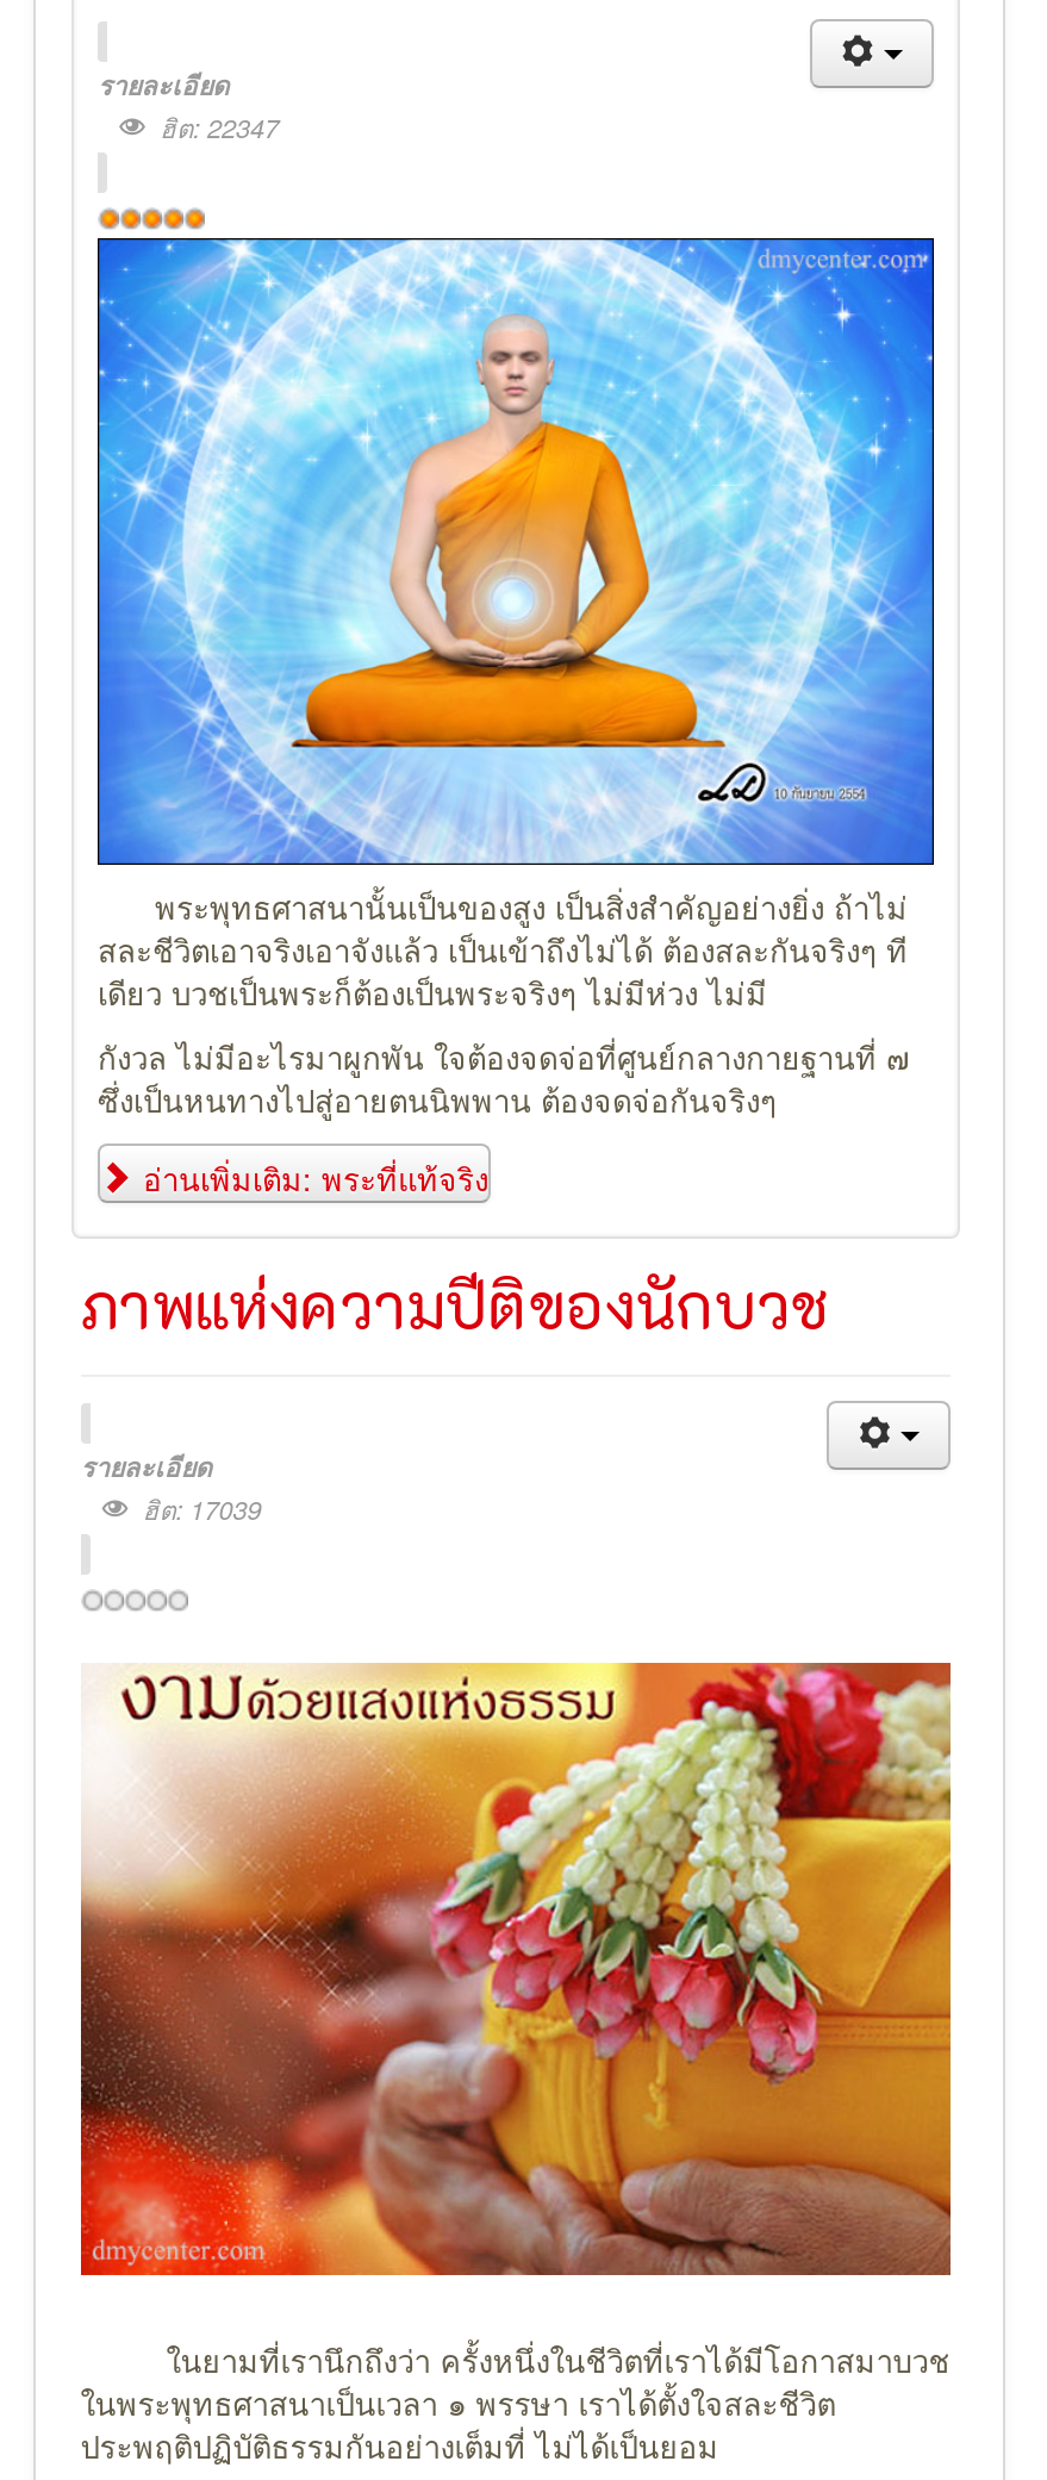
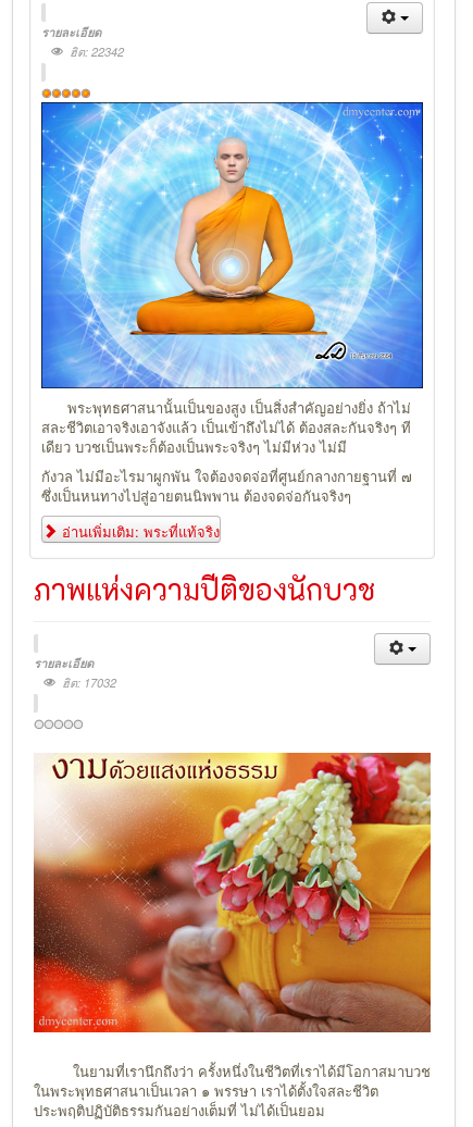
[160,110,279,145] ฮิต: 22347 -> [70,44,124,60] ฮิต: 22342
[142,1491,261,1527] ฮิต: 17039 -> [62,674,116,691] ฮิต: 17032

